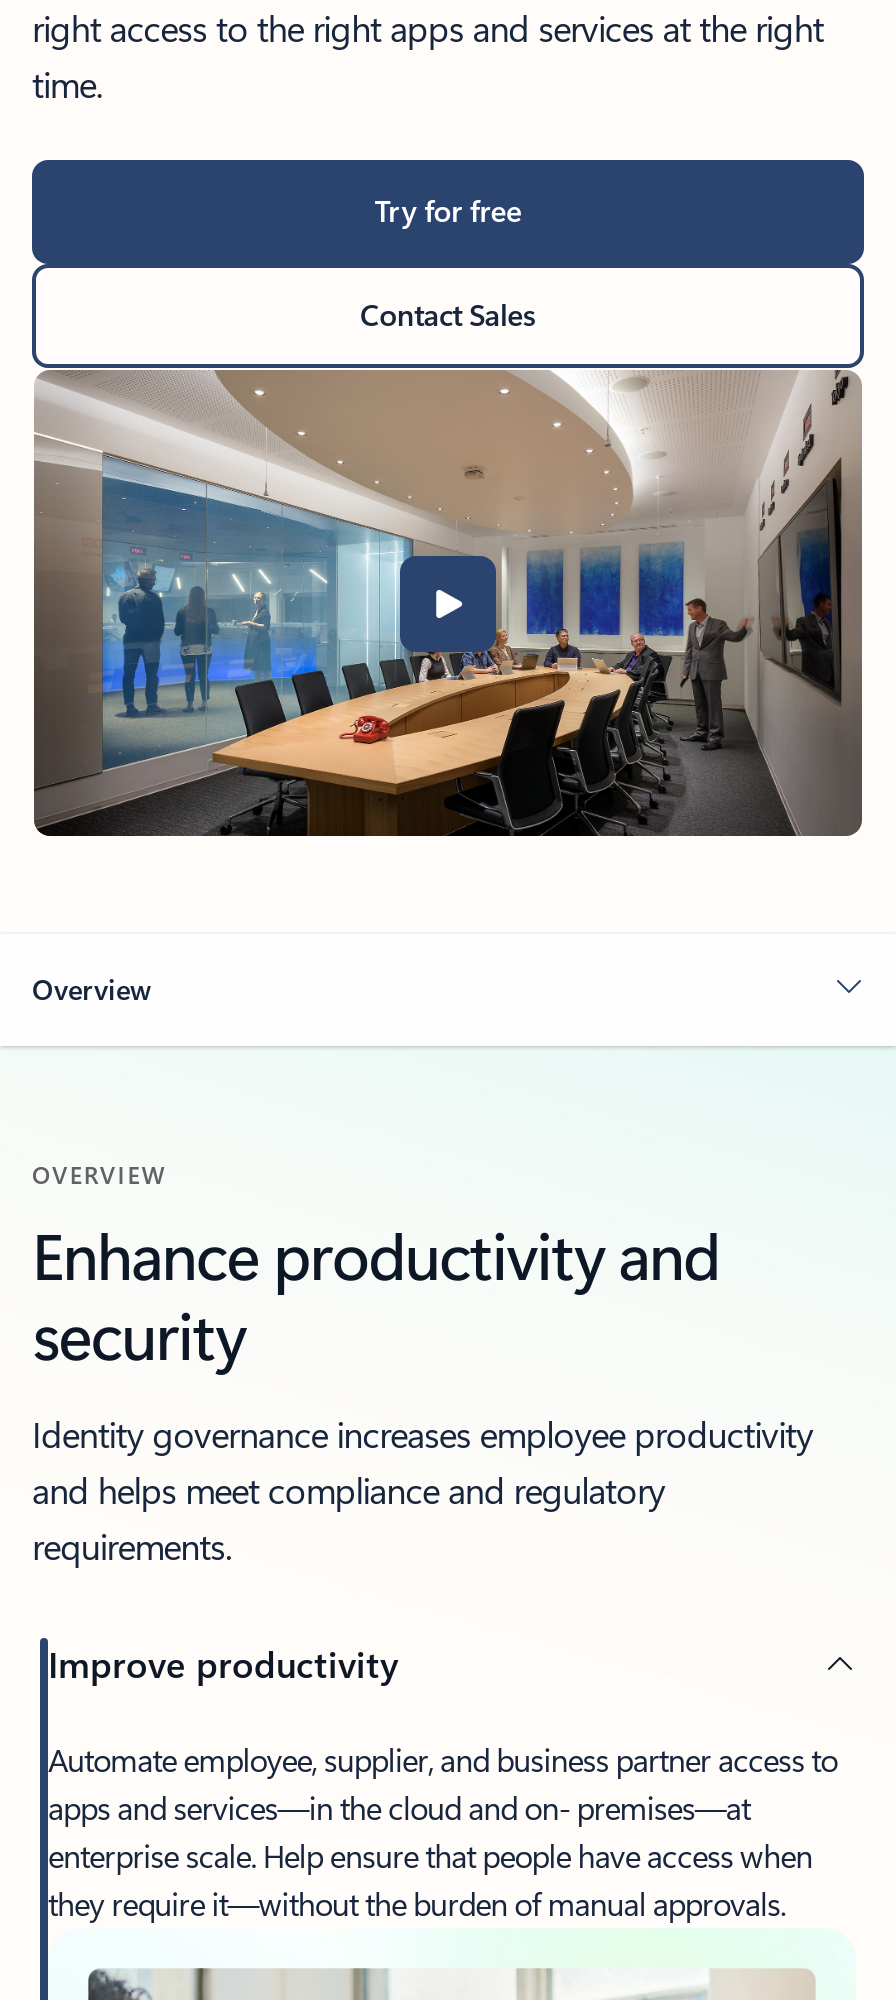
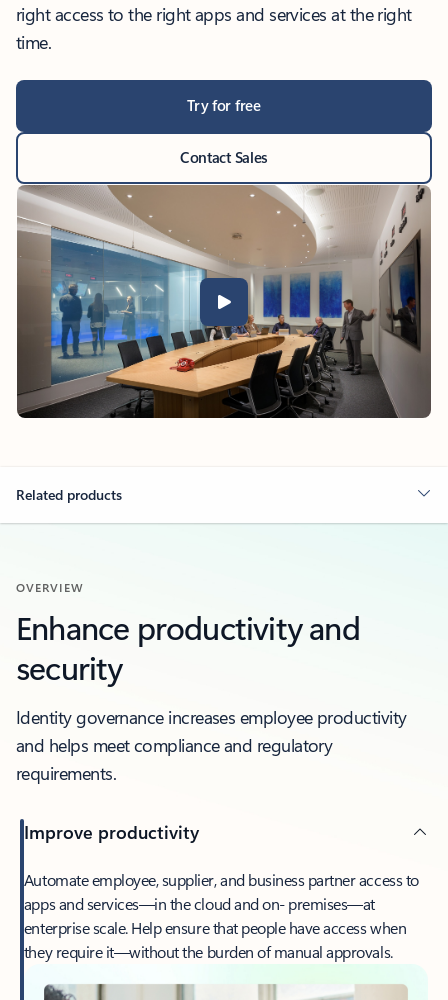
[32,971,152,1009] Overview -> [16,485,122,504] Related products

